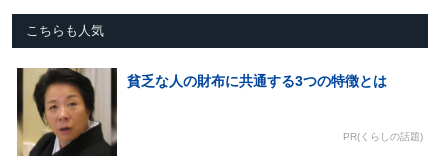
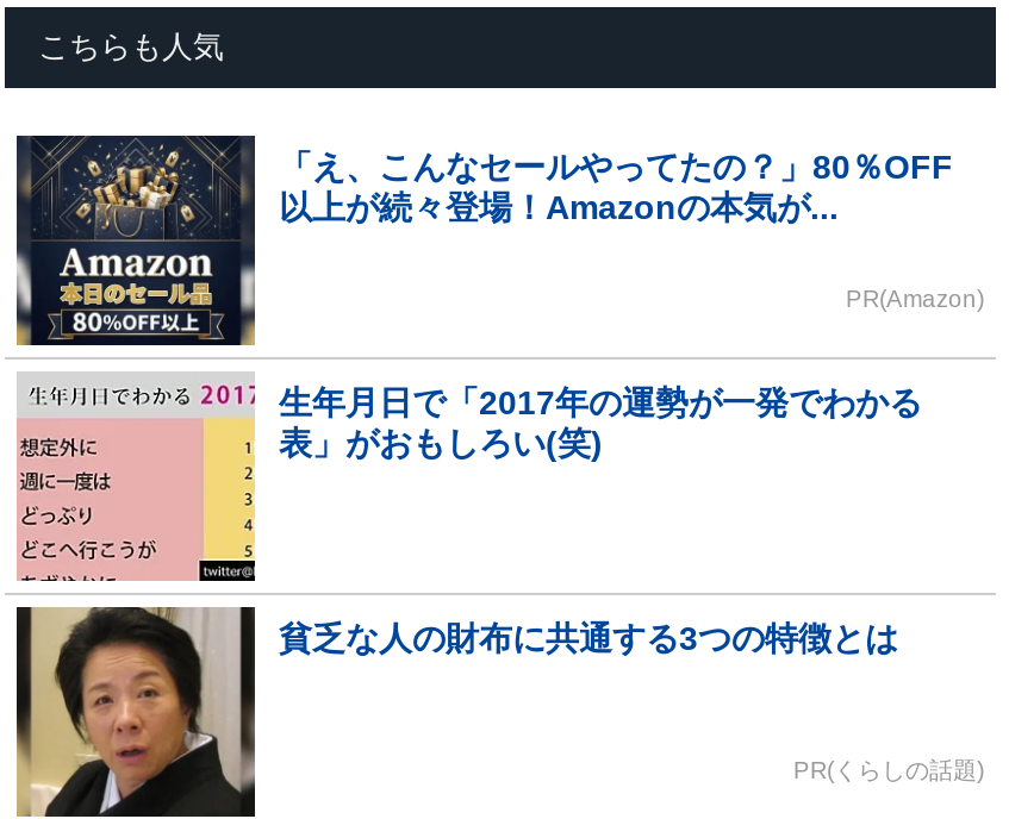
none -> [14,133,984,462] [image] | 「え、こんなセールやってたの？」80％OFF | 以上が続々登場！Amazonの本気が... | PR(Amazon) | 生年月日で「2017年の運勢が一発でわかる | 表」がおもしろい(笑)
none -> [17,371,257,583] [image]

